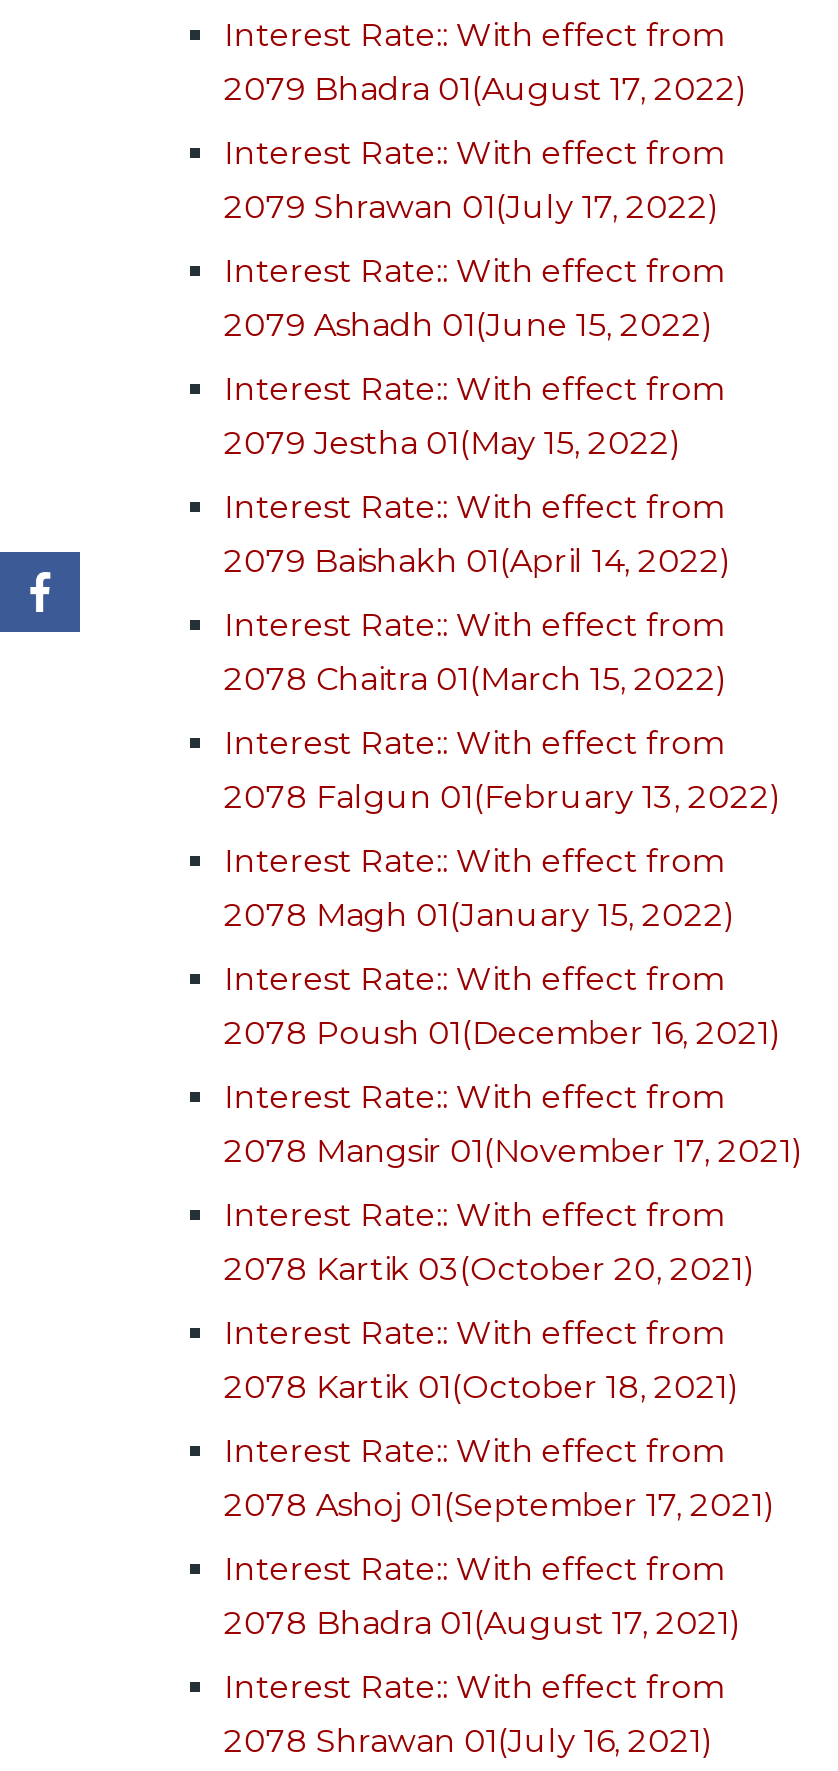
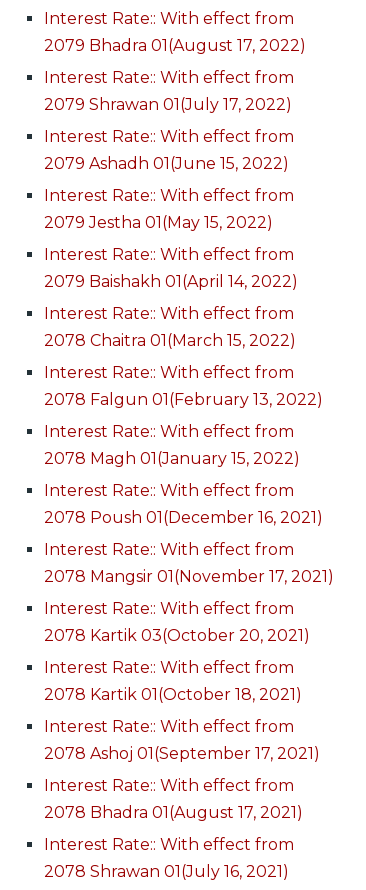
[6,550,82,634] [image] -> none

